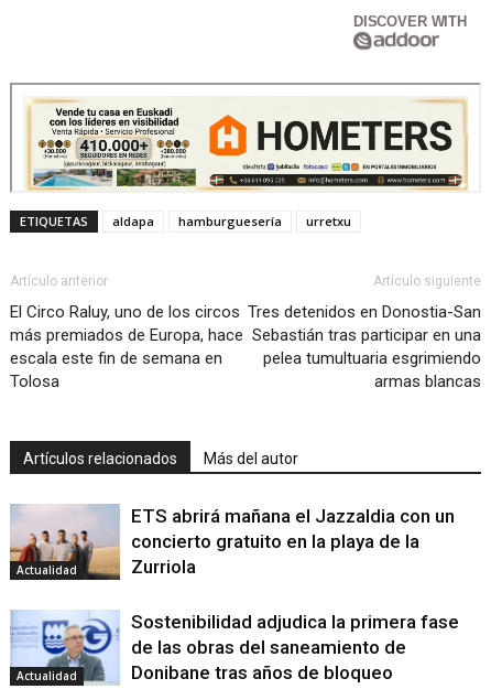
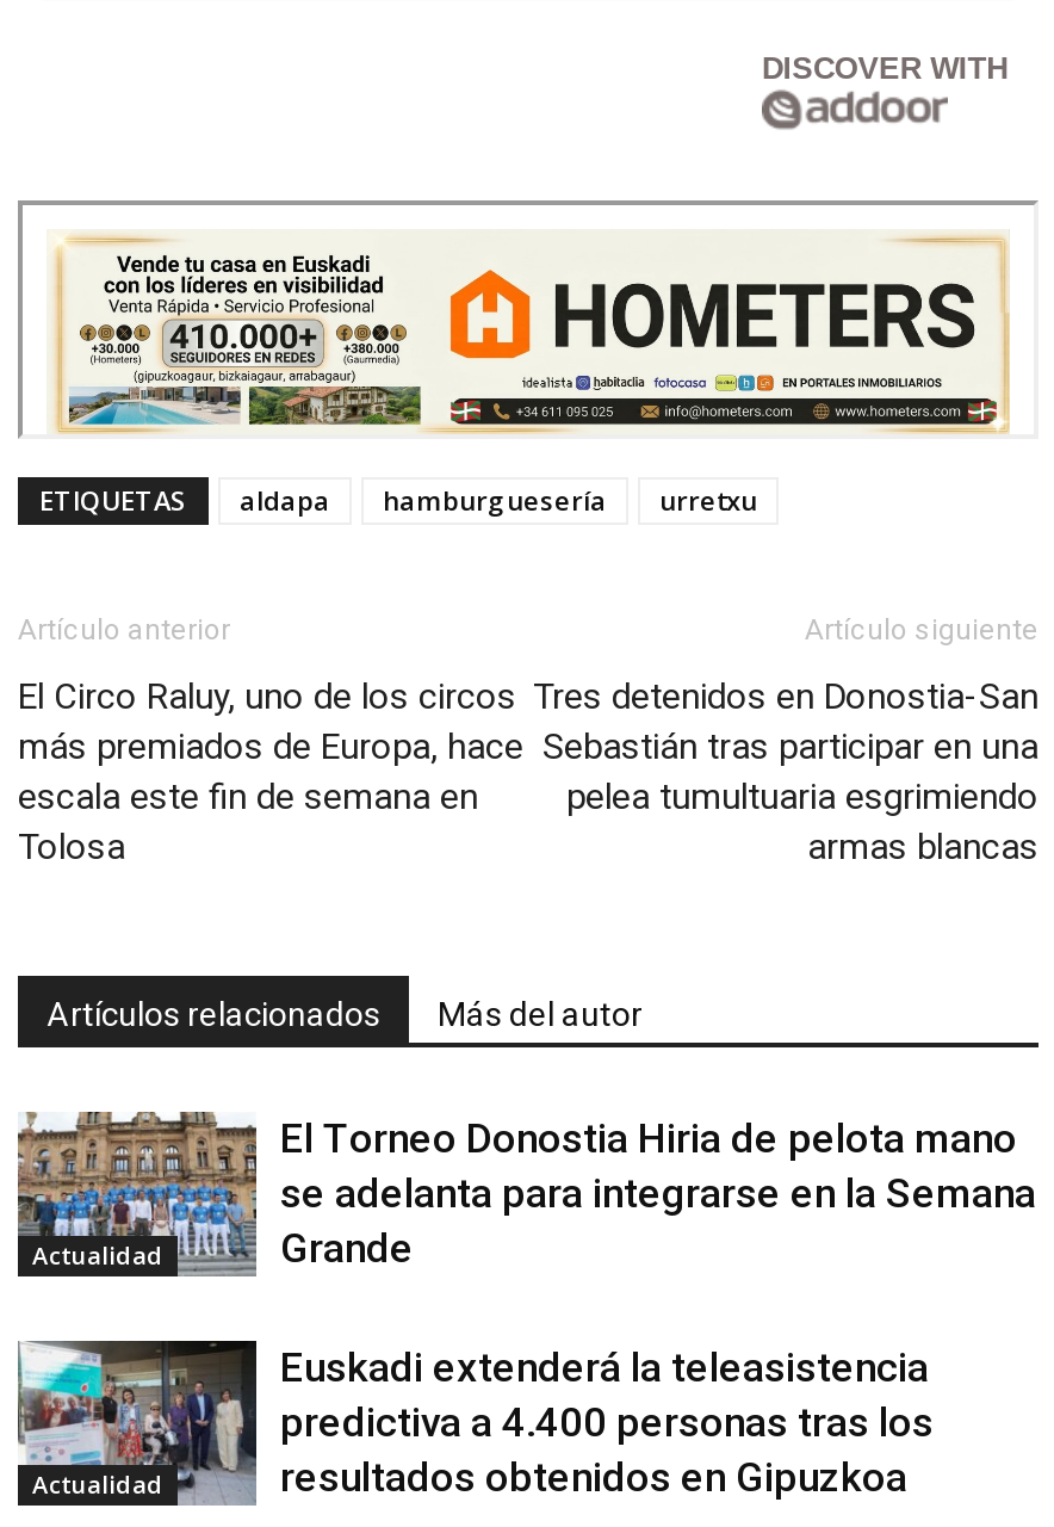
[10,504,455,580] [image] | ETS abrirá mañana el Jazzaldia con un | concierto gratuito en la playa de la | Zurriola -> [18,1109,1036,1276] [image] | El Torneo Donostia Hiria de pelota mano | se adelanta para integrarse en la Semana | Grande
[10,610,459,685] [image] | Sostenibilidad adjudica la primera fase | de las obras del saneamiento de | Donibane tras años de bloqueo -> [15,1339,934,1506] [image] | Euskadi extenderá la teleasistencia | predictiva a 4.400 personas tras los | resultados obtenidos en Gipuzkoa

